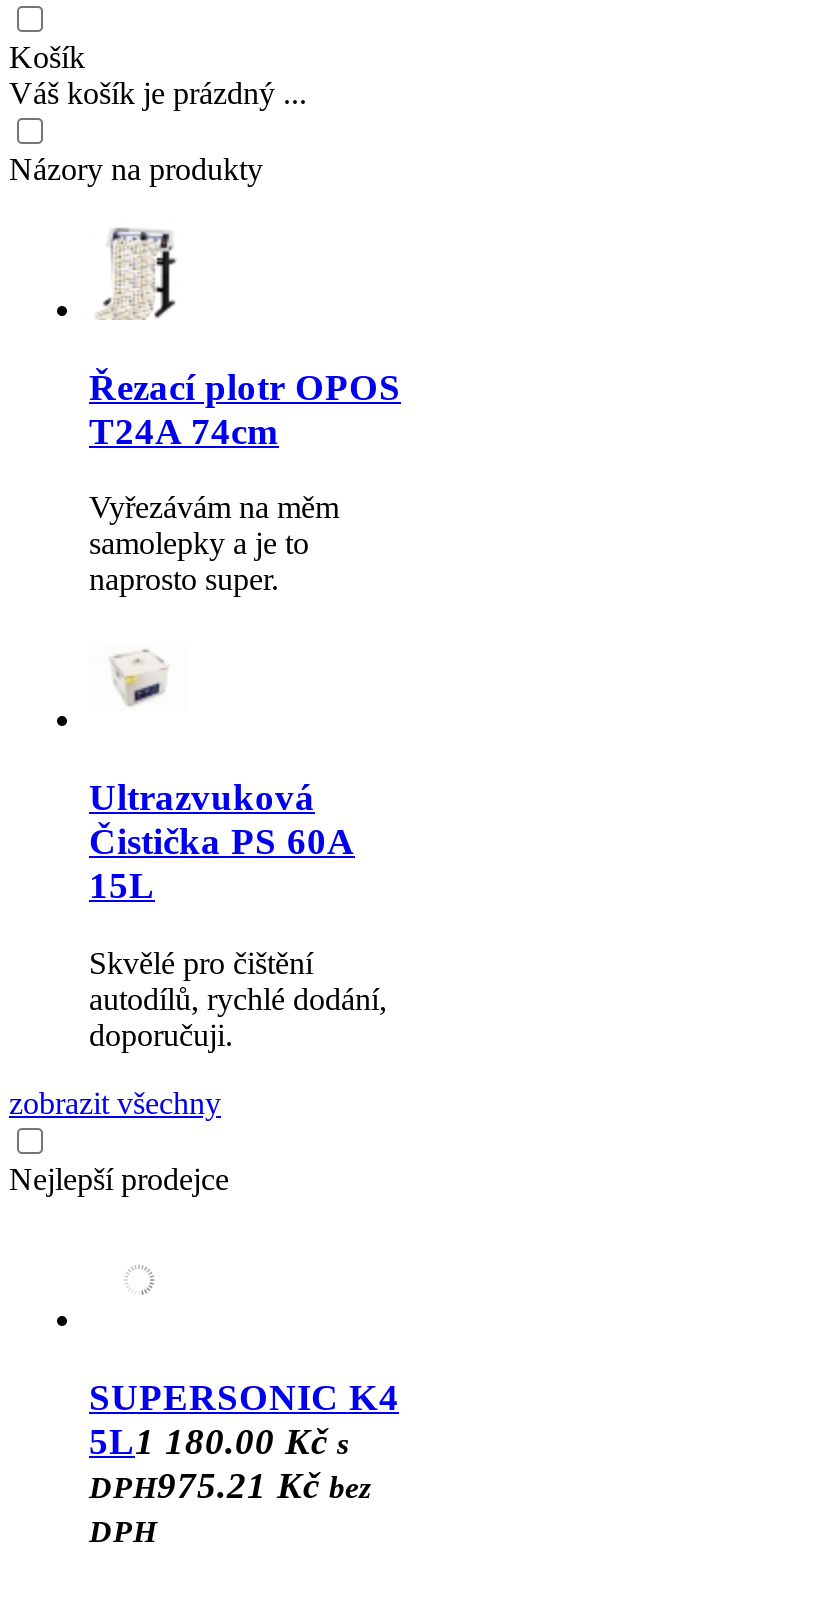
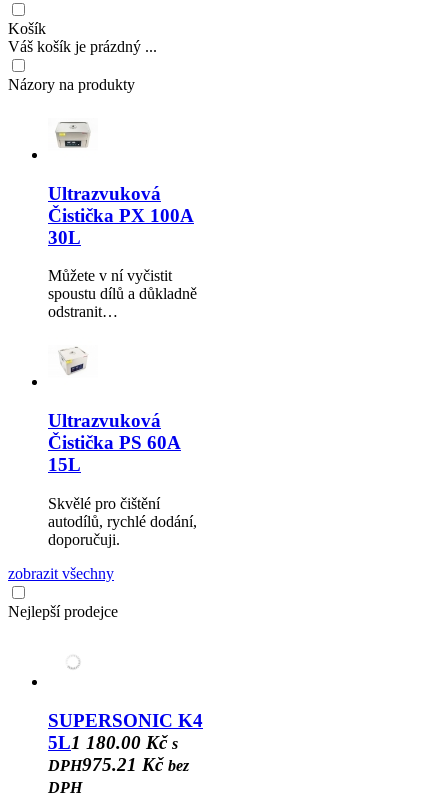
[89,226,401,451] [image] | Řezací plotr OPOS | T24A 74cm -> [48,121,194,248] [image] | Ultrazvuková | Čistička PX 100A | 30L
[89,491,339,597] Vyřezávám na měm | samolepky a je to | naprosto super. -> [48,267,197,320] Můžete v ní vyčistit | spoustu dílů a důkladně | odstranit…

